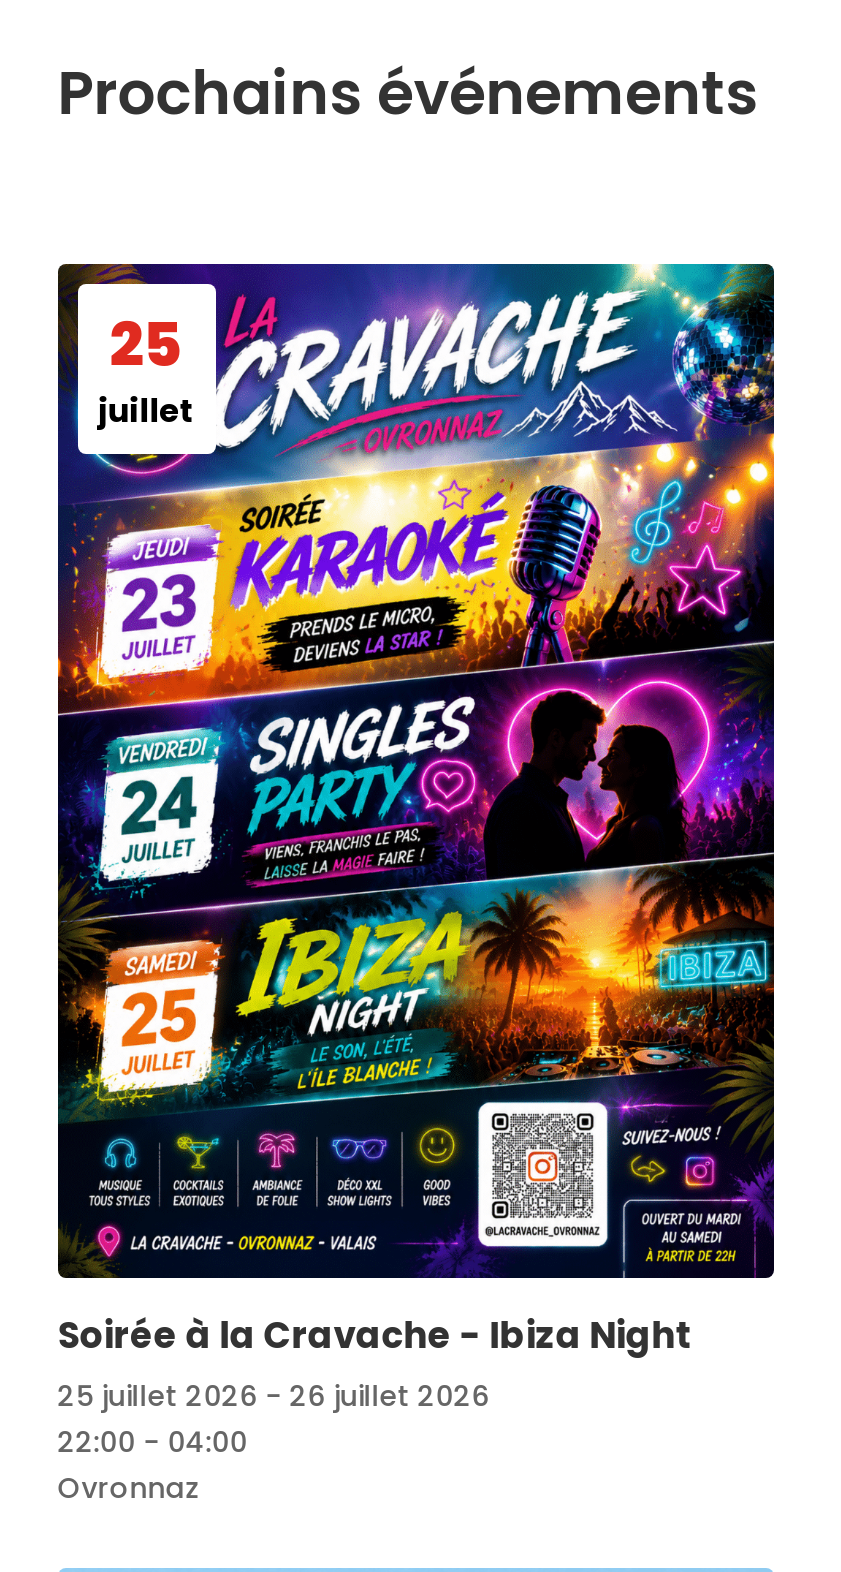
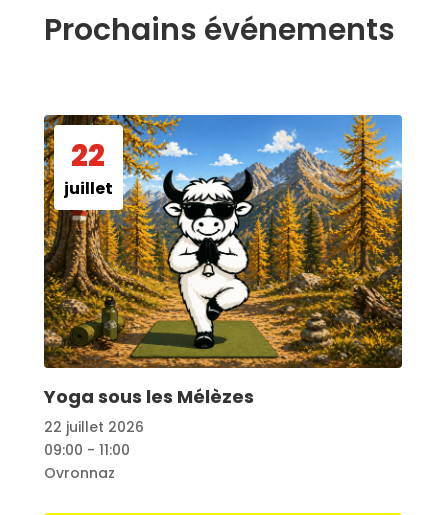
[56,262,776,1280] [image] | 25 -> [43,114,403,369] [image] | 22
[58,1310,692,1462] Soirée à la Cravache - Ibiza Night | 25 juillet 2026 - 26 juillet 2026 | 22:00 - 04:00 -> [44,384,254,460] Yoga sous les Mélèzes | 22 juillet 2026 | 09:00 - 11:00

